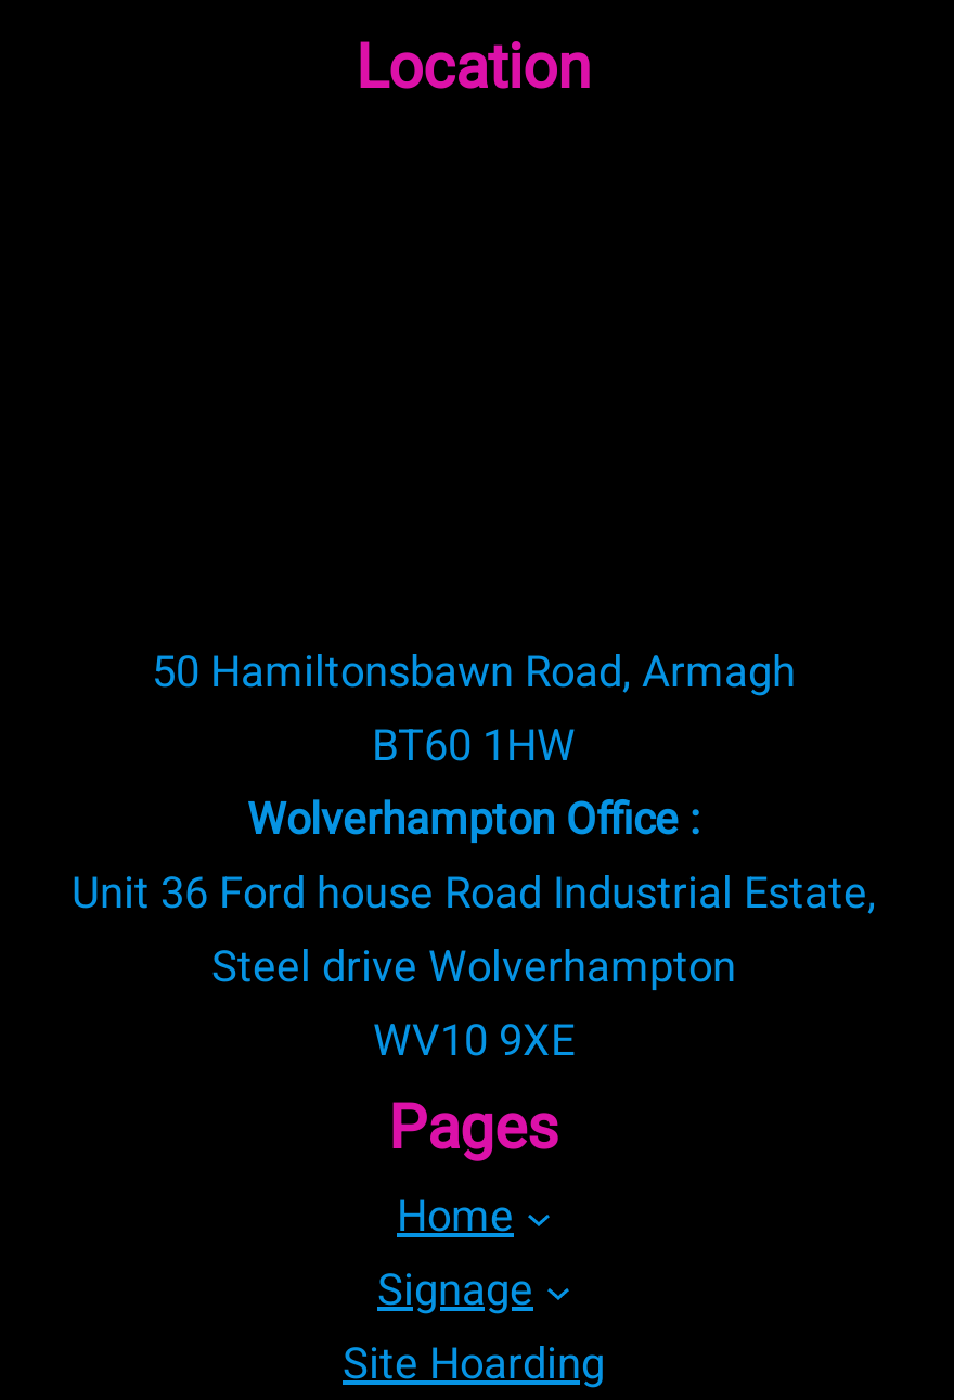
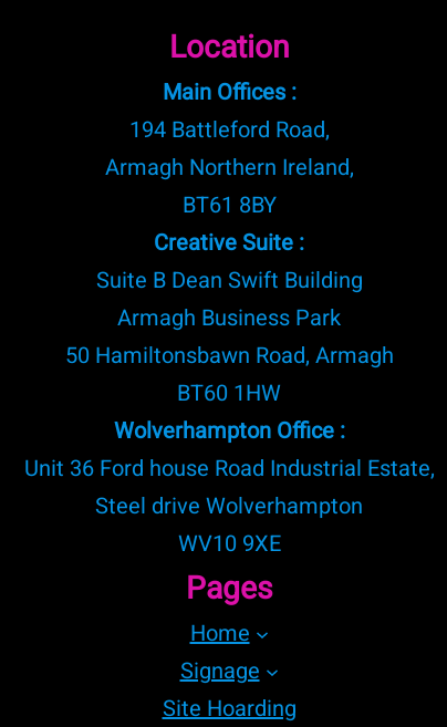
none -> [96,76,362,334] Main Offices : | 194 Battleford Road, | Armagh Northern Ireland, | BT61 8BY | Creative Suite : | Suite B Dean Swift Building | Armagh Business Park

